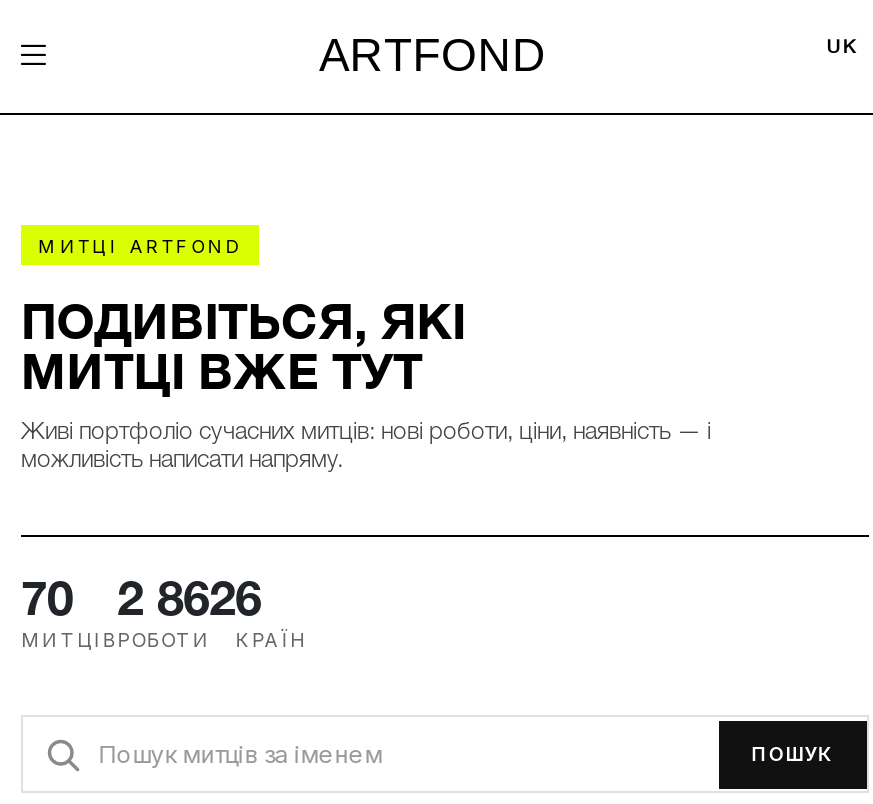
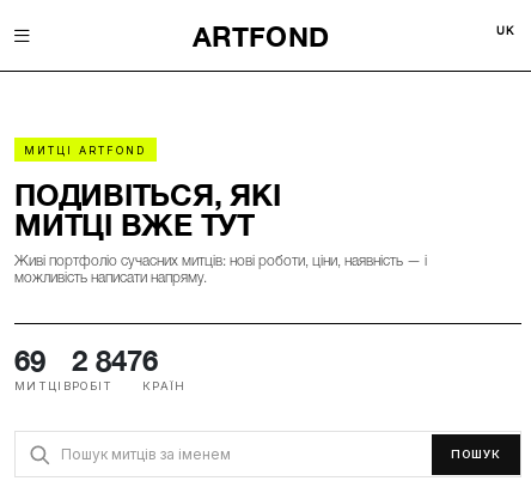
[21,569,73,625] 70 -> [14,344,45,377] 69
[117,569,235,651] 2 862 | РОБОТИ -> [72,344,142,393] 2 847 | РОБІТ

